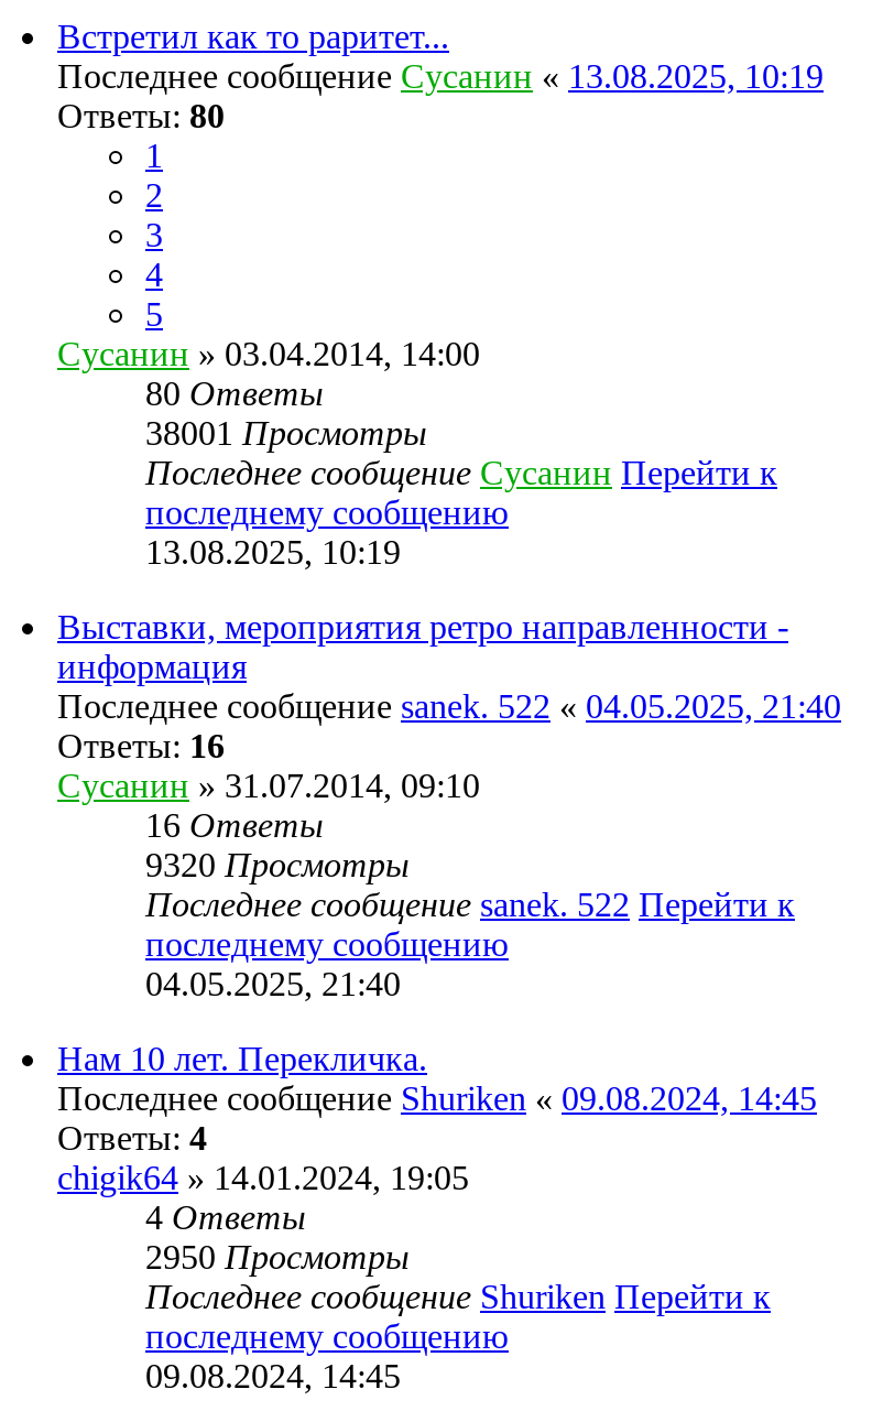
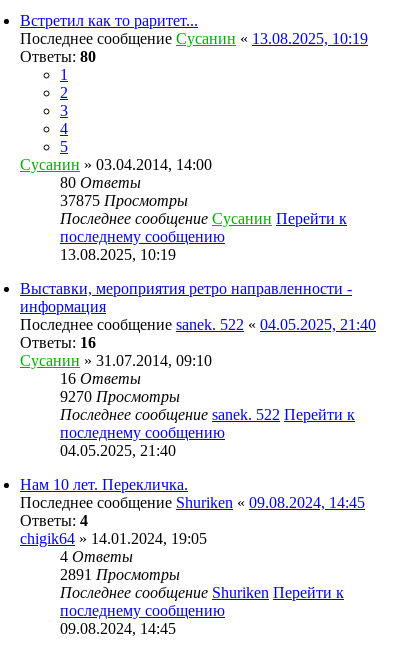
[145,414,427,451] 38001 Просмотры -> [60,192,188,209] 37875 Просмотры
[145,846,410,883] 9320 Просмотры -> [60,388,180,405] 9270 Просмотры
[145,1238,410,1275] 2950 Просмотры -> [60,566,180,583] 2891 Просмотры

